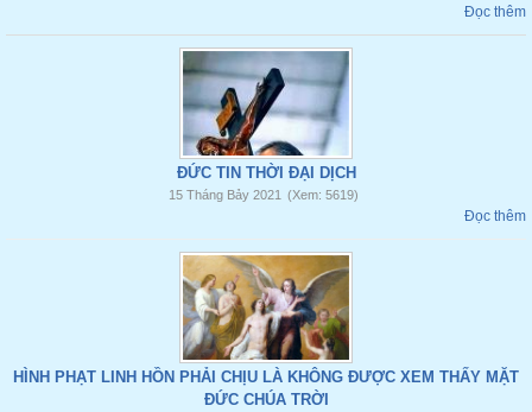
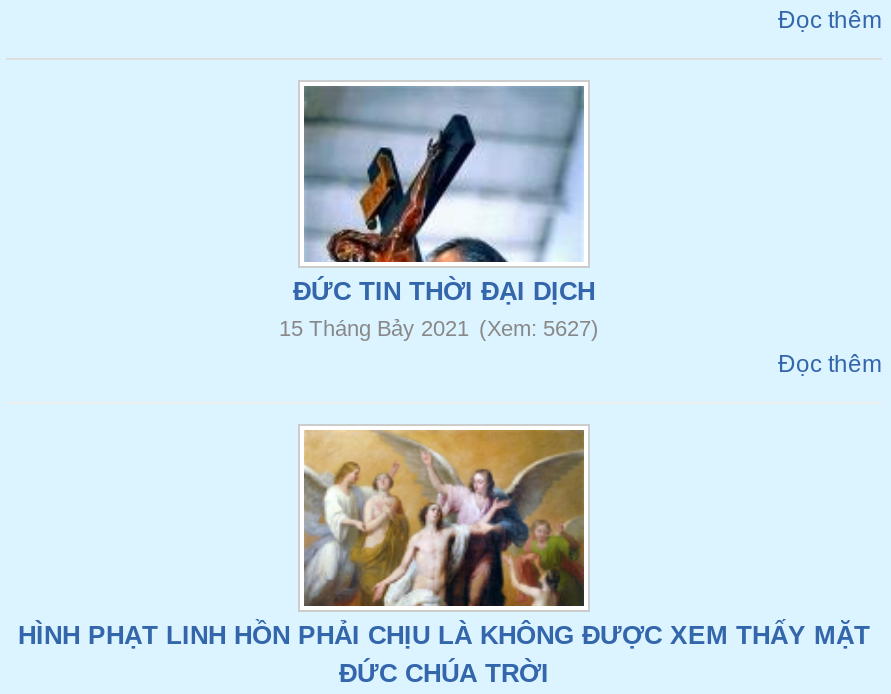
[168,188,358,202] 15 Tháng Bảy 2021 (Xem: 5619) -> [279,316,599,340] 15 Tháng Bảy 2021 (Xem: 5627)

